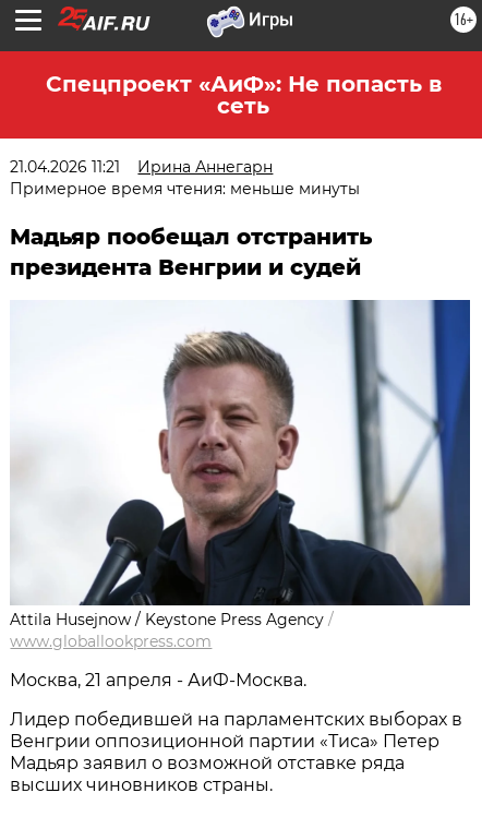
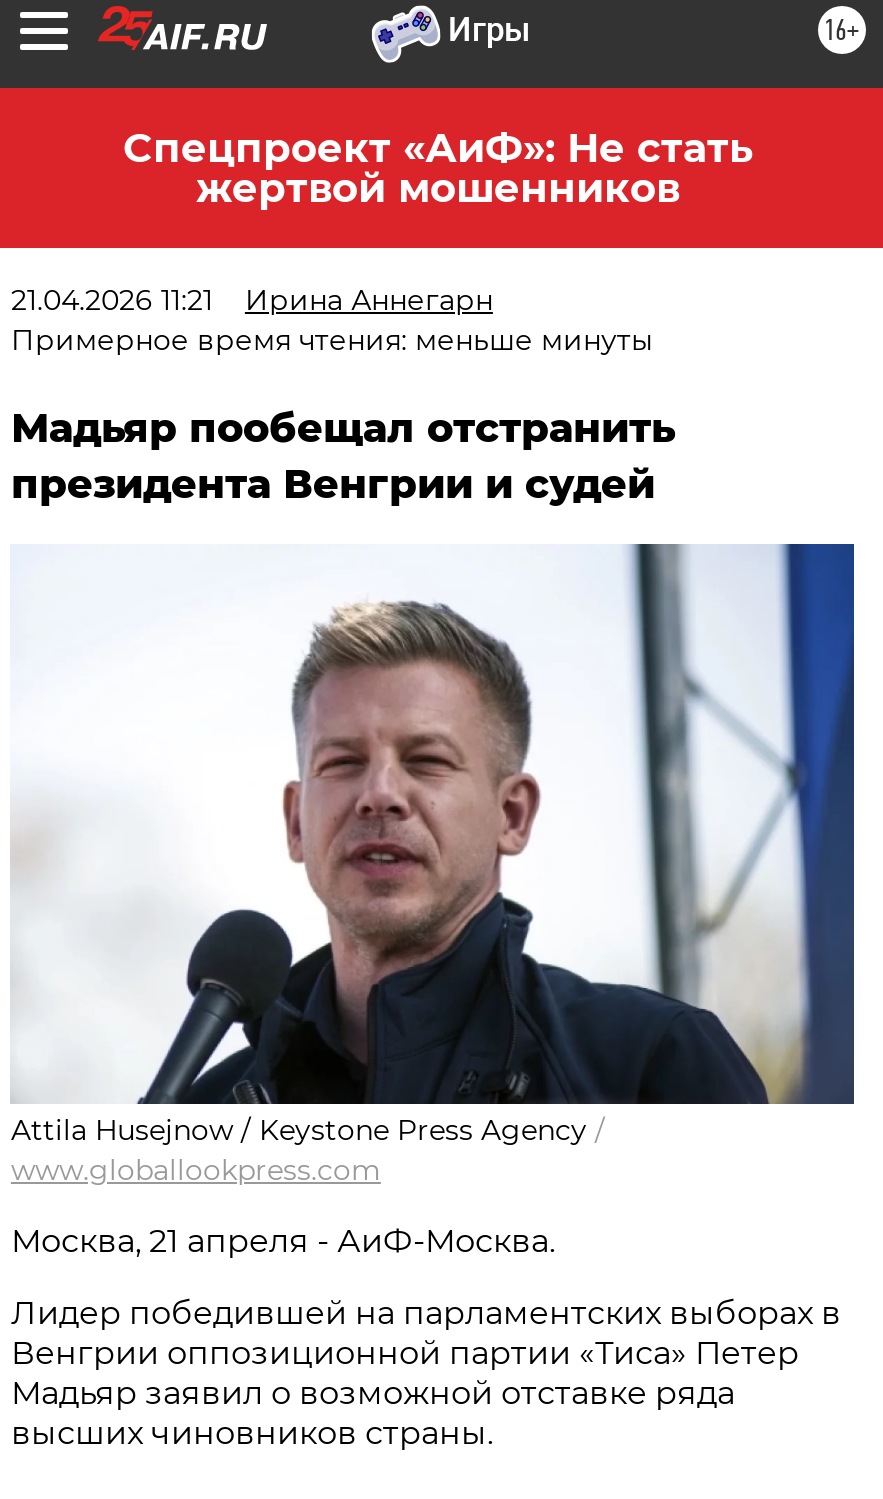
[45,71,441,119] Спецпроект «АиФ»: Не попасть в | сеть -> [123,124,753,212] Спецпроект «АиФ»: Не стать | жертвой мошенников

